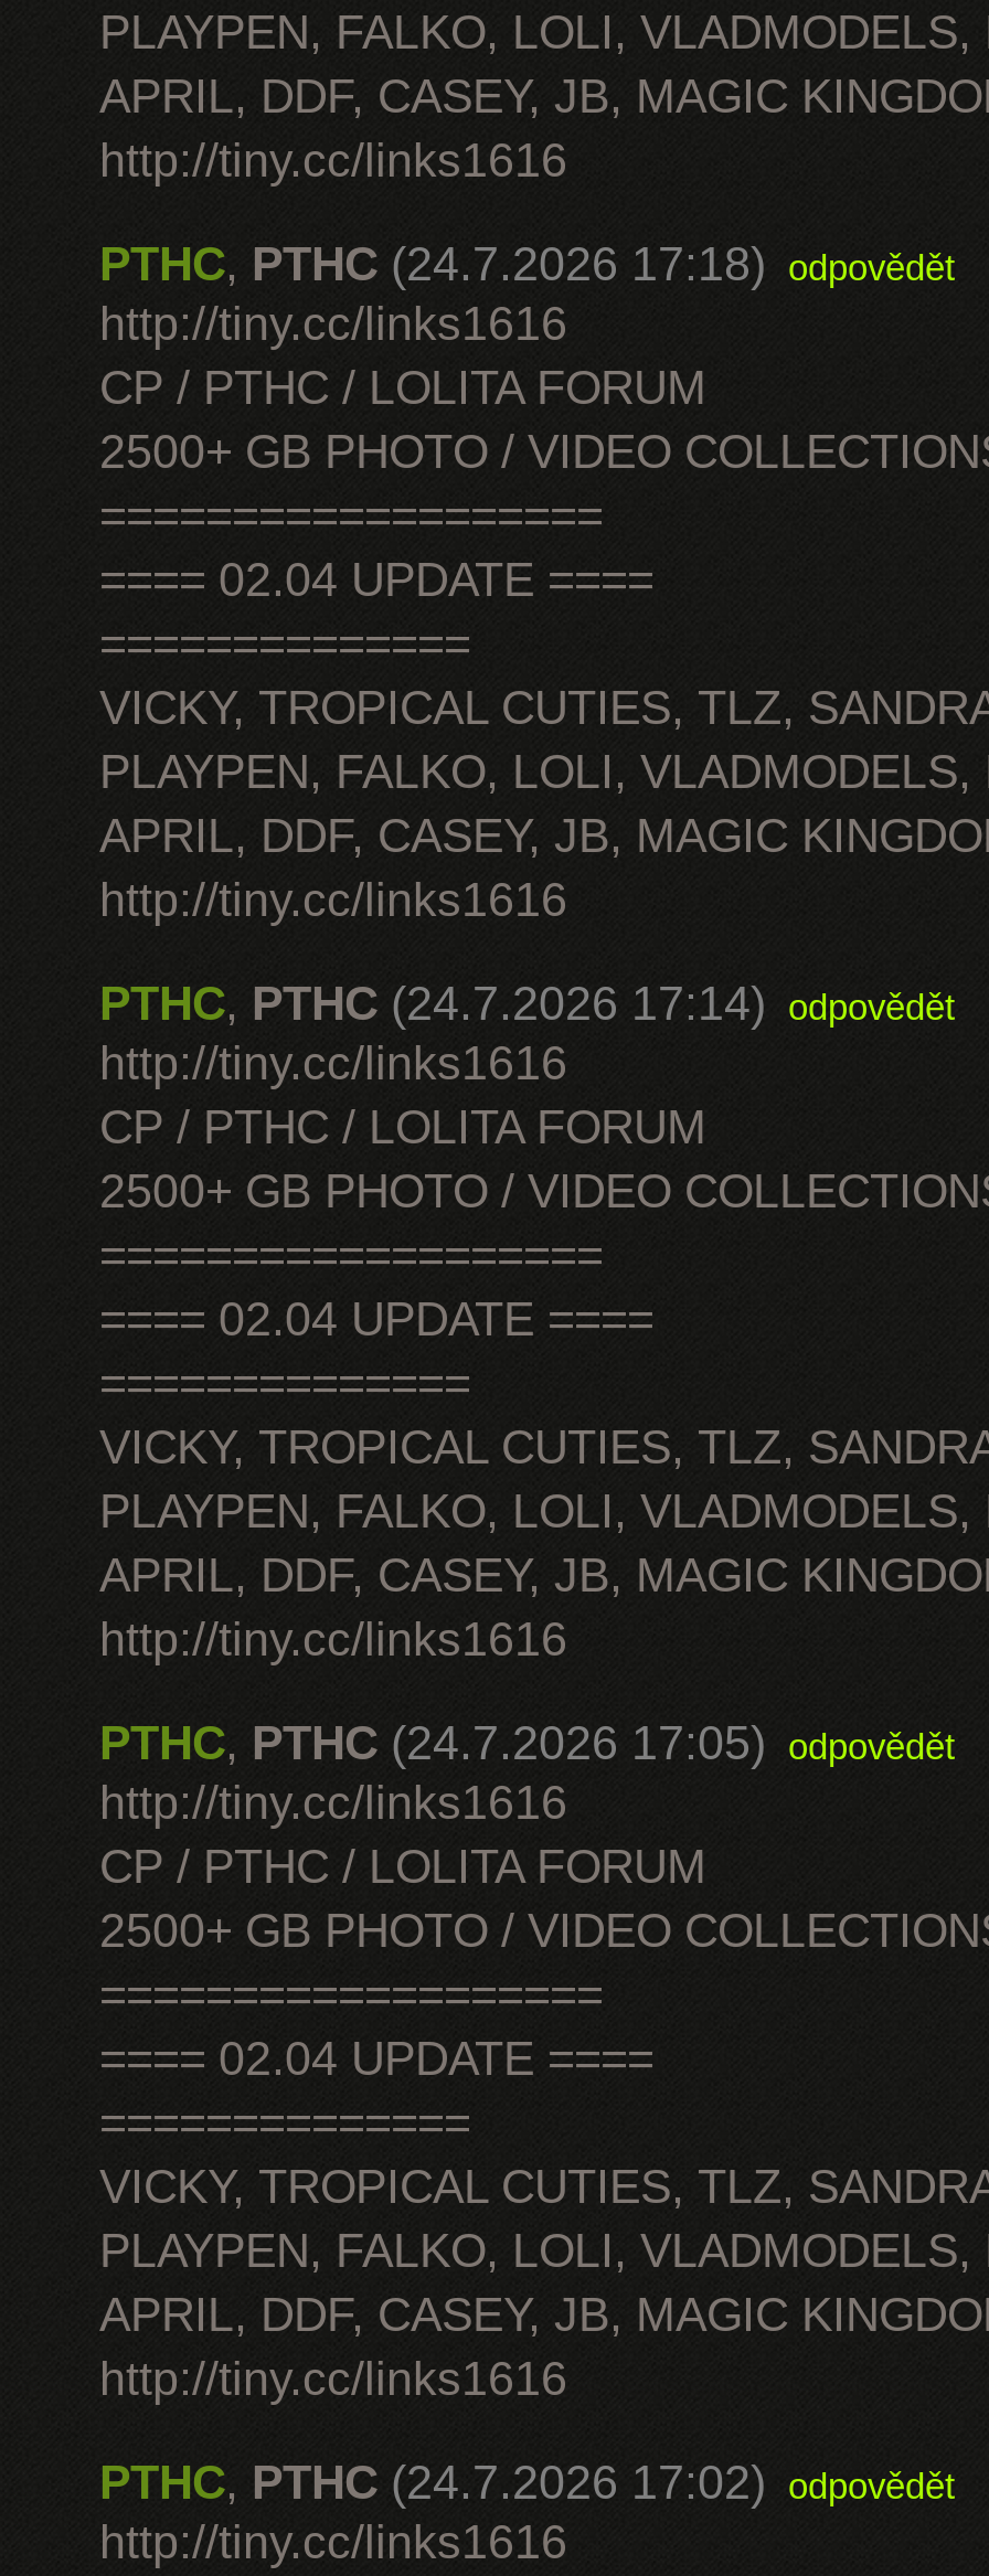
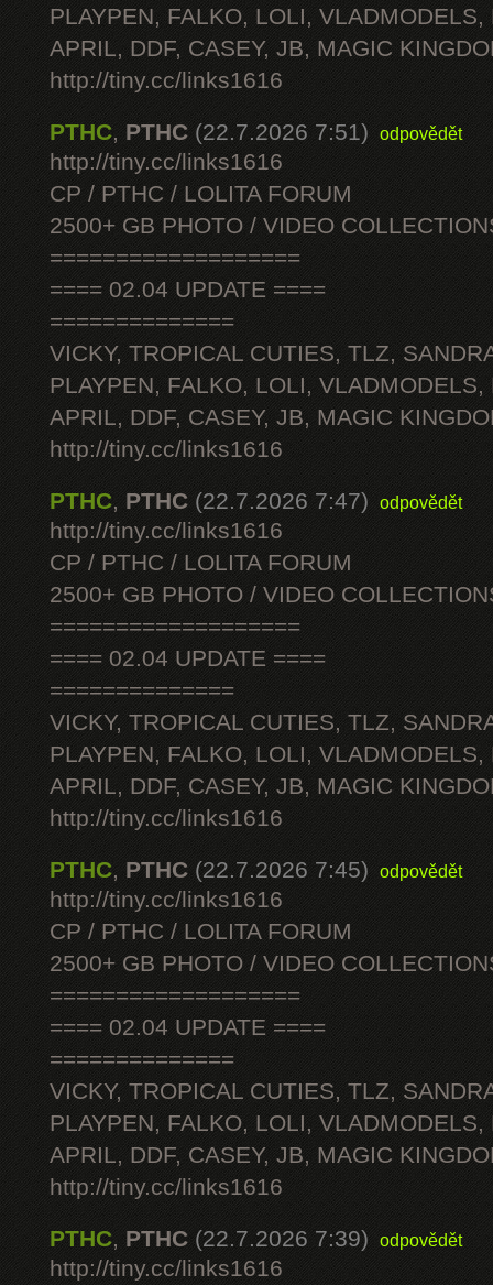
[99,238,954,291] PTHC, PTHC (24.7.2026 17:18) odpovědět -> [50,119,462,145] PTHC, PTHC (22.7.2026 7:51) odpovědět
[99,978,954,1031] PTHC, PTHC (24.7.2026 17:14) odpovědět -> [50,488,462,514] PTHC, PTHC (22.7.2026 7:47) odpovědět
[99,1717,954,1770] PTHC, PTHC (24.7.2026 17:05) odpovědět -> [50,857,462,883] PTHC, PTHC (22.7.2026 7:45) odpovědět
[99,2457,954,2510] PTHC, PTHC (24.7.2026 17:02) odpovědět -> [50,1226,462,1252] PTHC, PTHC (22.7.2026 7:39) odpovědět

